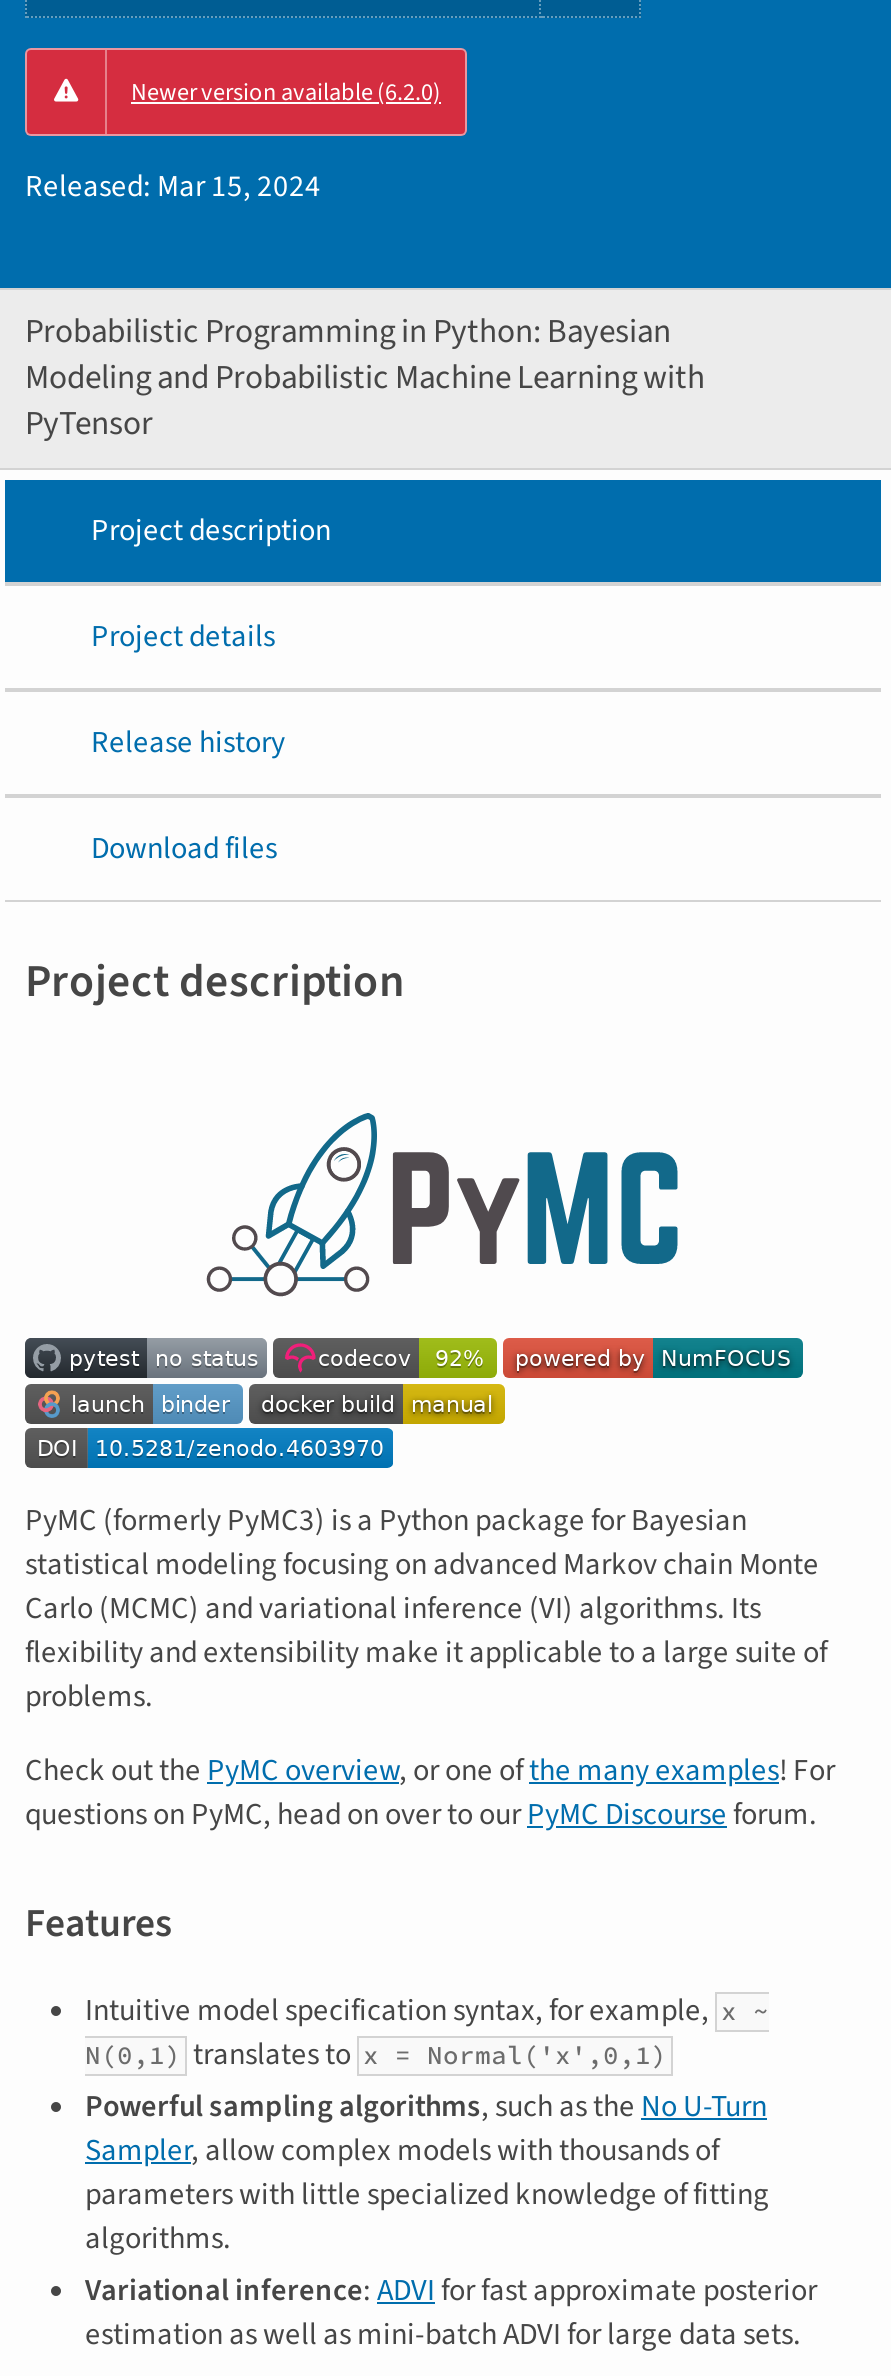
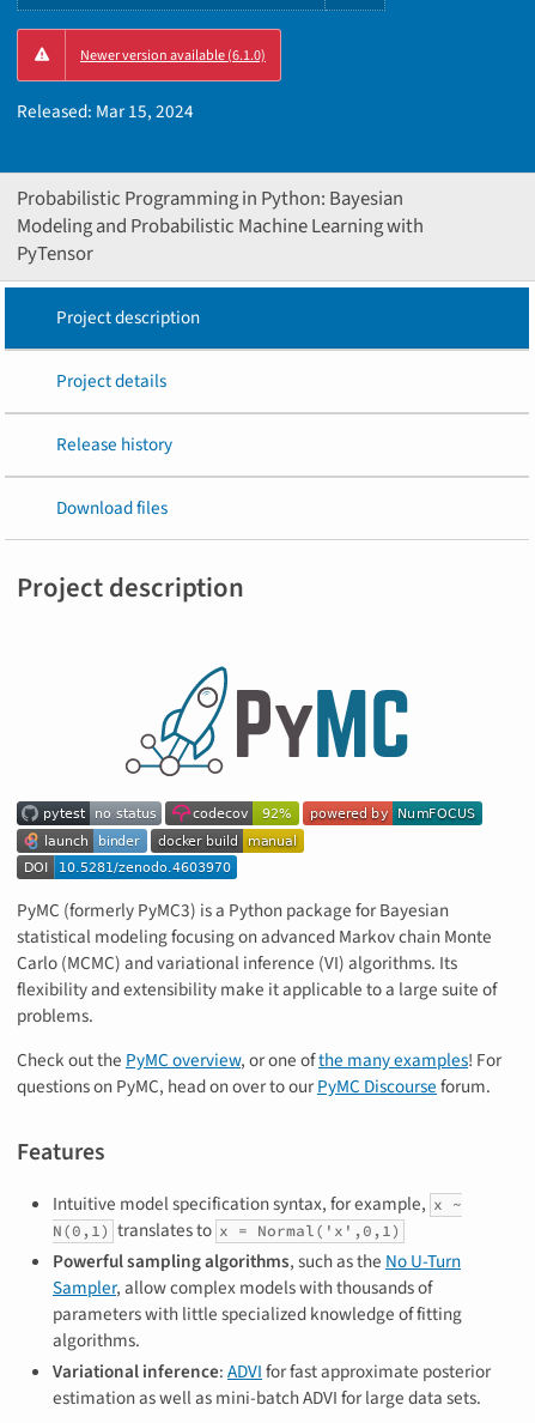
[131,75,441,109] Newer version available (6.2.0) -> [80,45,266,65] Newer version available (6.1.0)

